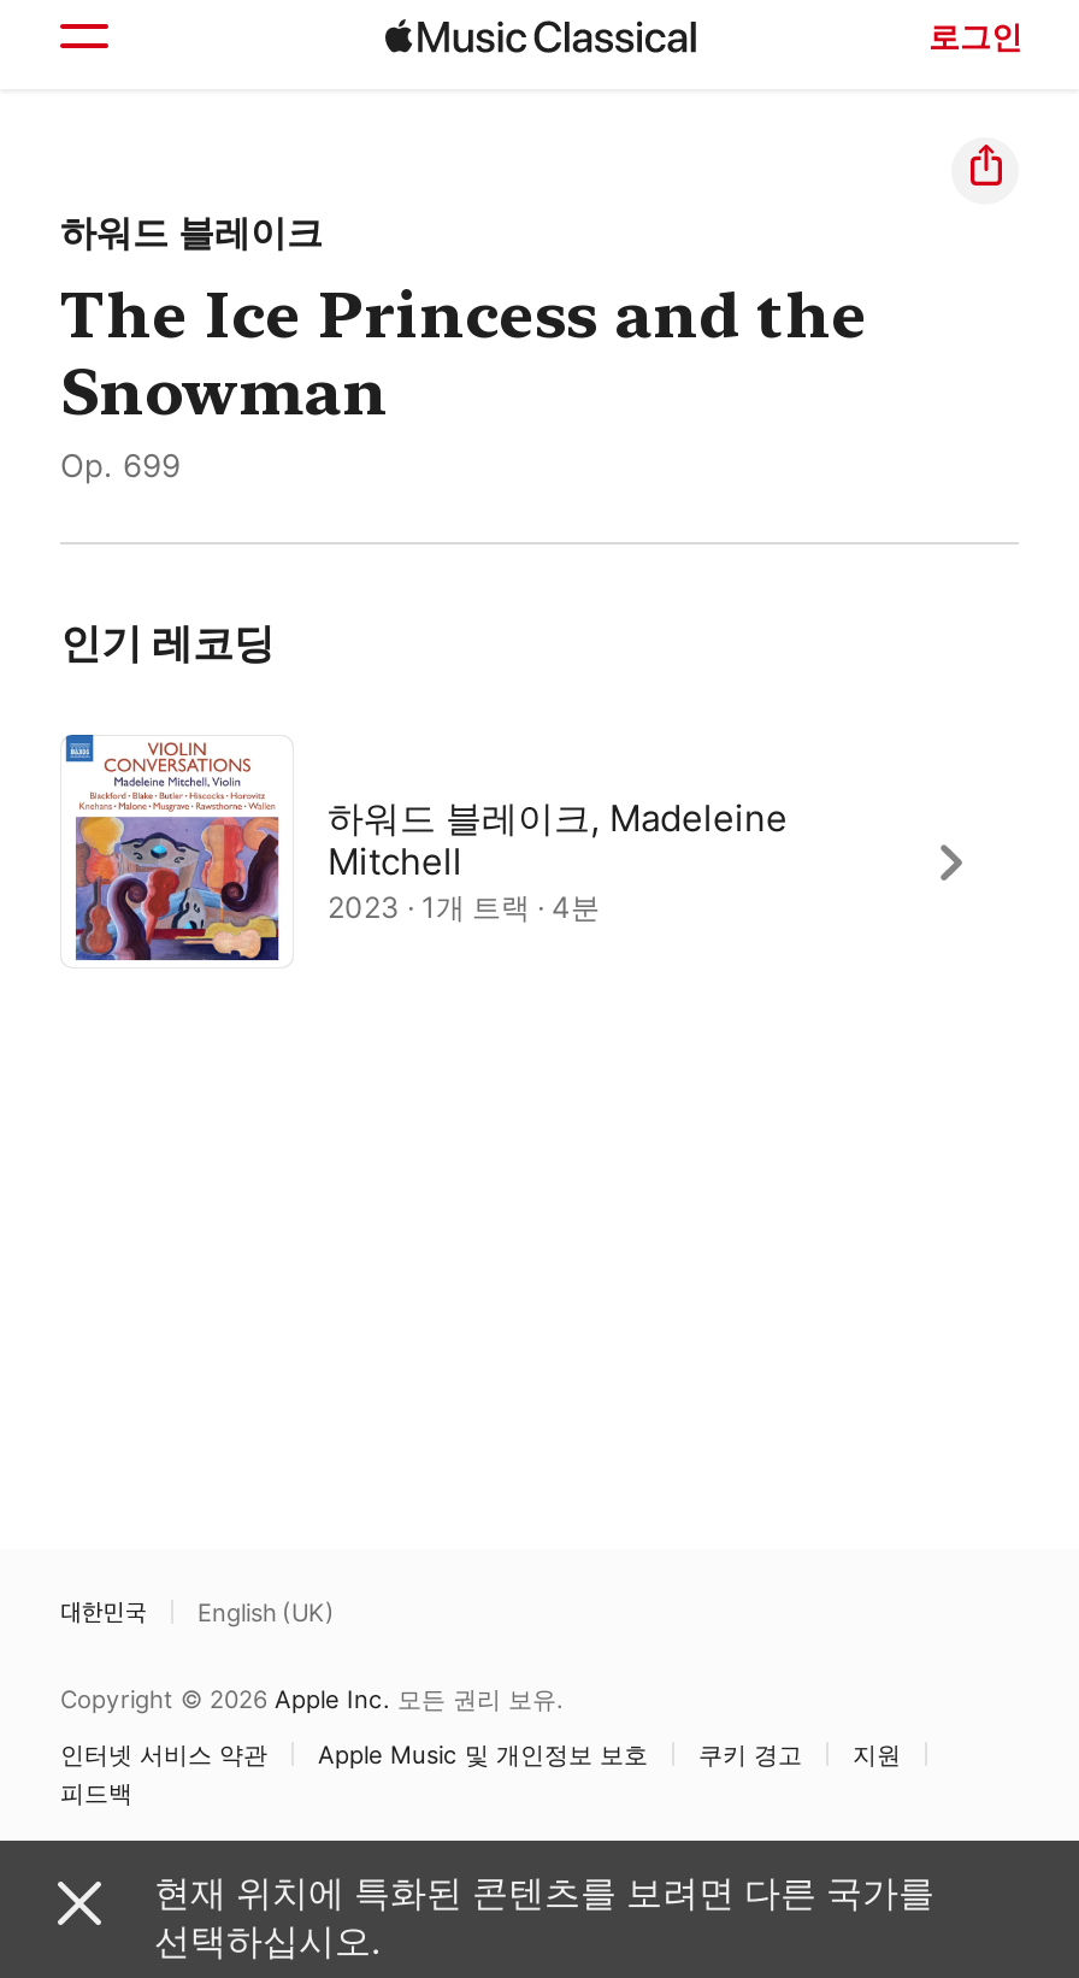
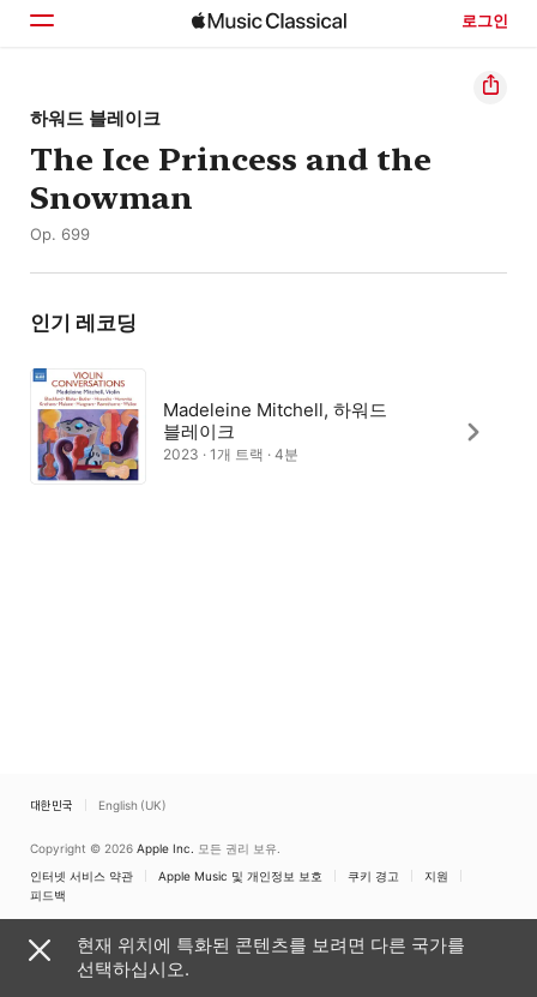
[328,795,788,884] 하워드 블레이크, Madeleine | Mitchell -> [163,398,387,443] Madeleine Mitchell, 하워드 | 블레이크

